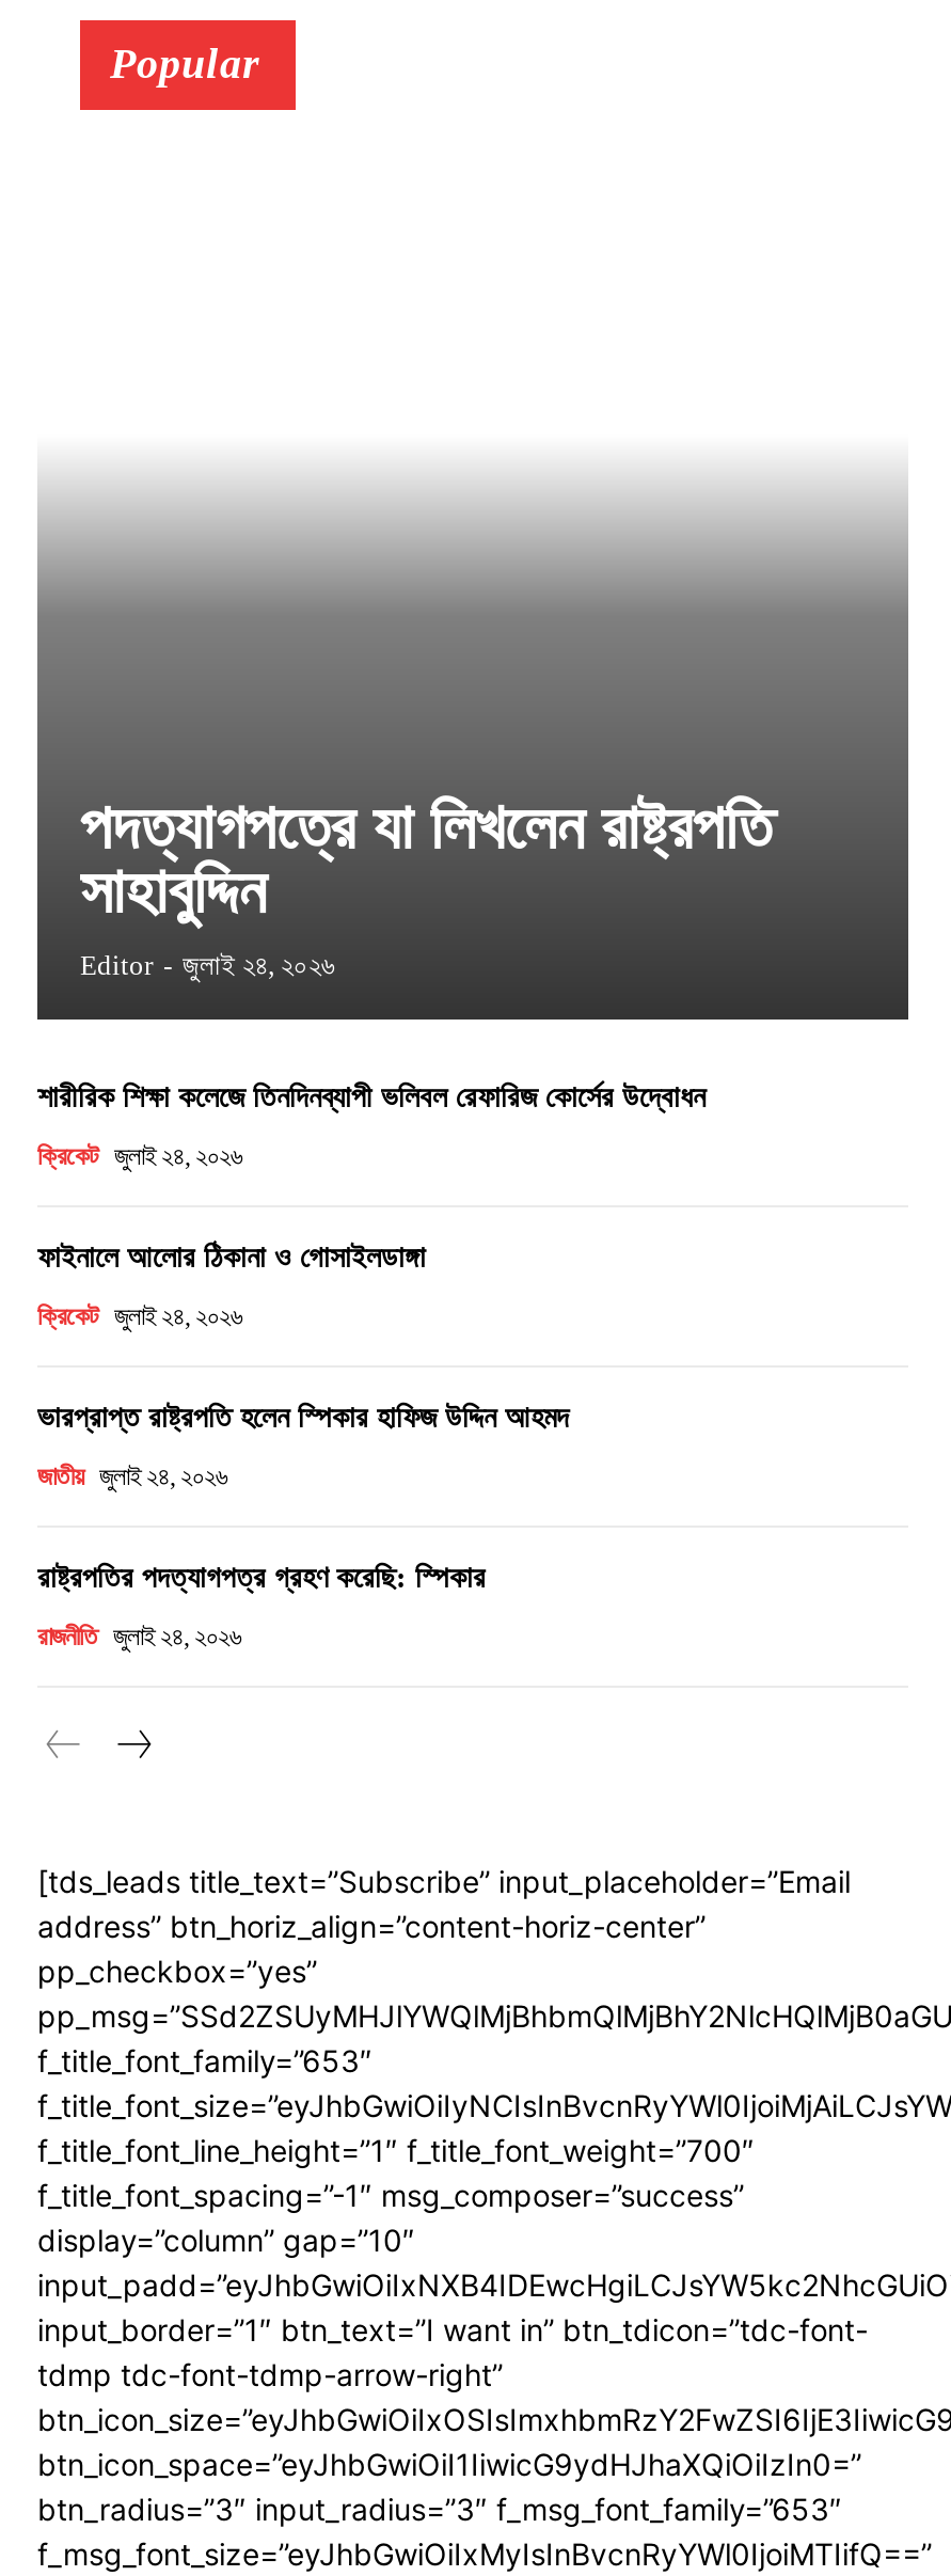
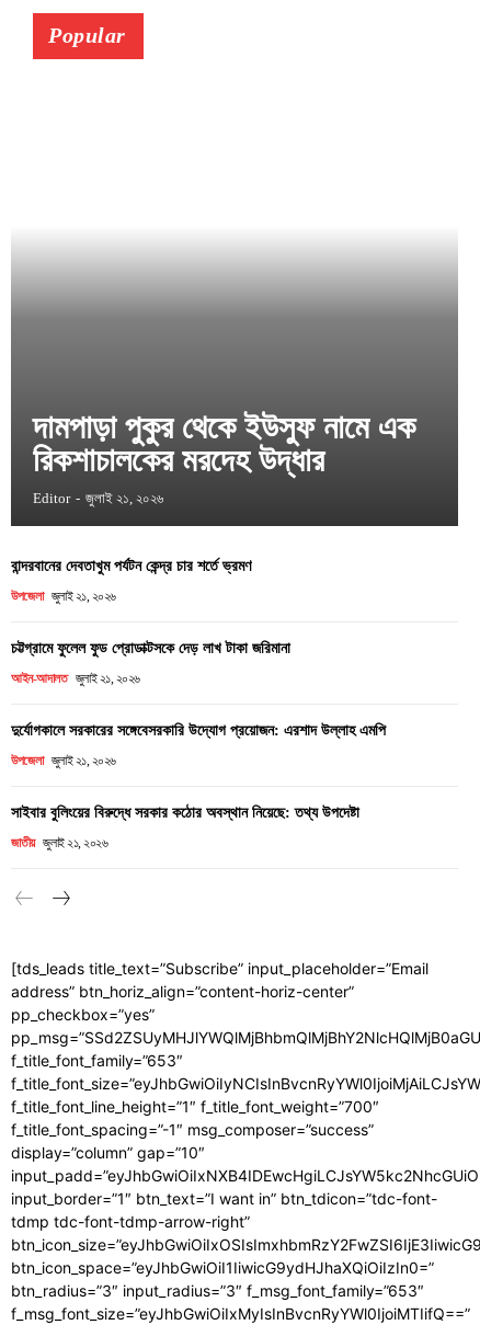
[80,791,772,982] পদত্যাগপত্রে যা লিখলেন রাষ্ট্রপতি | সাহাবুদ্দিন | Editor - জুলাই ২৪, ২০২৬ -> [33,409,415,507] দামপাড়া পুকুর থেকে ইউসুফ নামে এক | রিকশাচালকের মরদেহ উদ্ধার | Editor - জুলাই ২১, ২০২৬
[37,1082,706,1114] শারীরিক শিক্ষা কলেজে তিনদিনব্যাপী ভলিবল রেফারিজ কোর্সের উদ্বোধন -> [11,558,251,574] বান্দরবানের দেবতাখুম পর্যটন কেন্দ্র চার শর্তে ভ্রমণ
[37,1142,242,1172] ক্রিকেট জুলাই ২৪, ২০২৬ -> [11,589,116,604] উপজেলা জুলাই ২১, ২০২৬
[37,1242,426,1274] ফাইনালে আলোর ঠিকানা ও গোসাইলডাঙ্গা -> [11,640,290,657] চট্টগ্রামে ফুলেল ফুড প্রোডাক্টসকে দেড় লাখ টাকা জরিমানা
[37,1302,242,1332] ক্রিকেট জুলাই ২৪, ২০২৬ -> [11,671,140,686] আইন-আদালত জুলাই ২১, ২০২৬
[37,1402,569,1434] ভারপ্রাপ্ত রাষ্ট্রপতি হলেন স্পিকার হাফিজ উদ্দিন আহমদ -> [11,722,386,739] দুর্যোগকালে সরকারের সঙ্গেবেসরকারি উদ্যোগ প্রয়োজন: এরশাদ উল্লাহ এমপি
[37,1462,227,1492] জাতীয় জুলাই ২৪, ২০২৬ -> [11,753,116,768] উপজেলা জুলাই ২১, ২০২৬
[37,1562,486,1594] রাষ্ট্রপতির পদত্যাগপত্র গ্রহণ করেছি: স্পিকার -> [11,805,359,821] সাইবার বুলিংয়ের বিরুদ্ধে সরকার কঠোর অবস্থান নিয়েছে: তথ্য উপদেষ্টা
[37,1622,241,1652] রাজনীতি জুলাই ২৪, ২০২৬ -> [11,835,107,851] জাতীয় জুলাই ২১, ২০২৬

